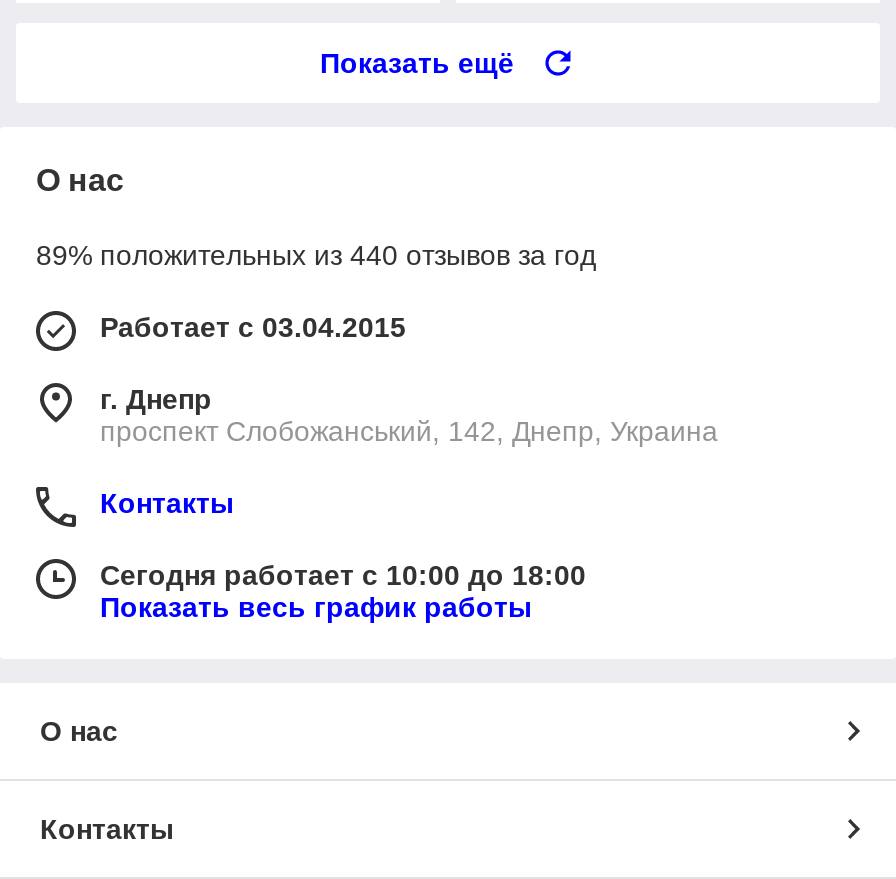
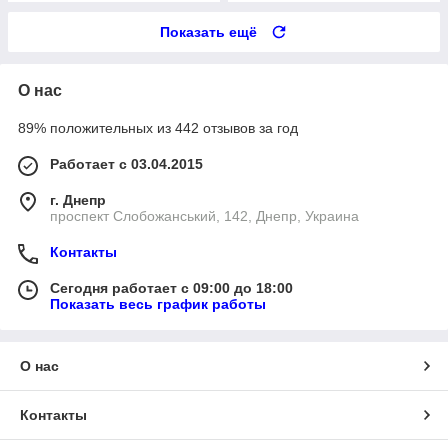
[36,239,596,271] 89% положительных из 440 отзывов за год -> [18,120,298,136] 89% положительных из 442 отзывов за год
[100,559,586,591] Сегодня работает с 10:00 до 18:00 -> [50,280,293,296] Сегодня работает с 09:00 до 18:00

